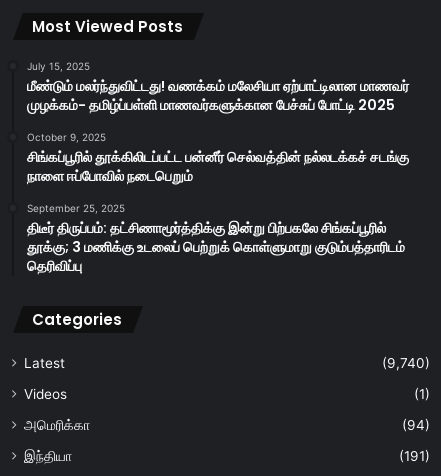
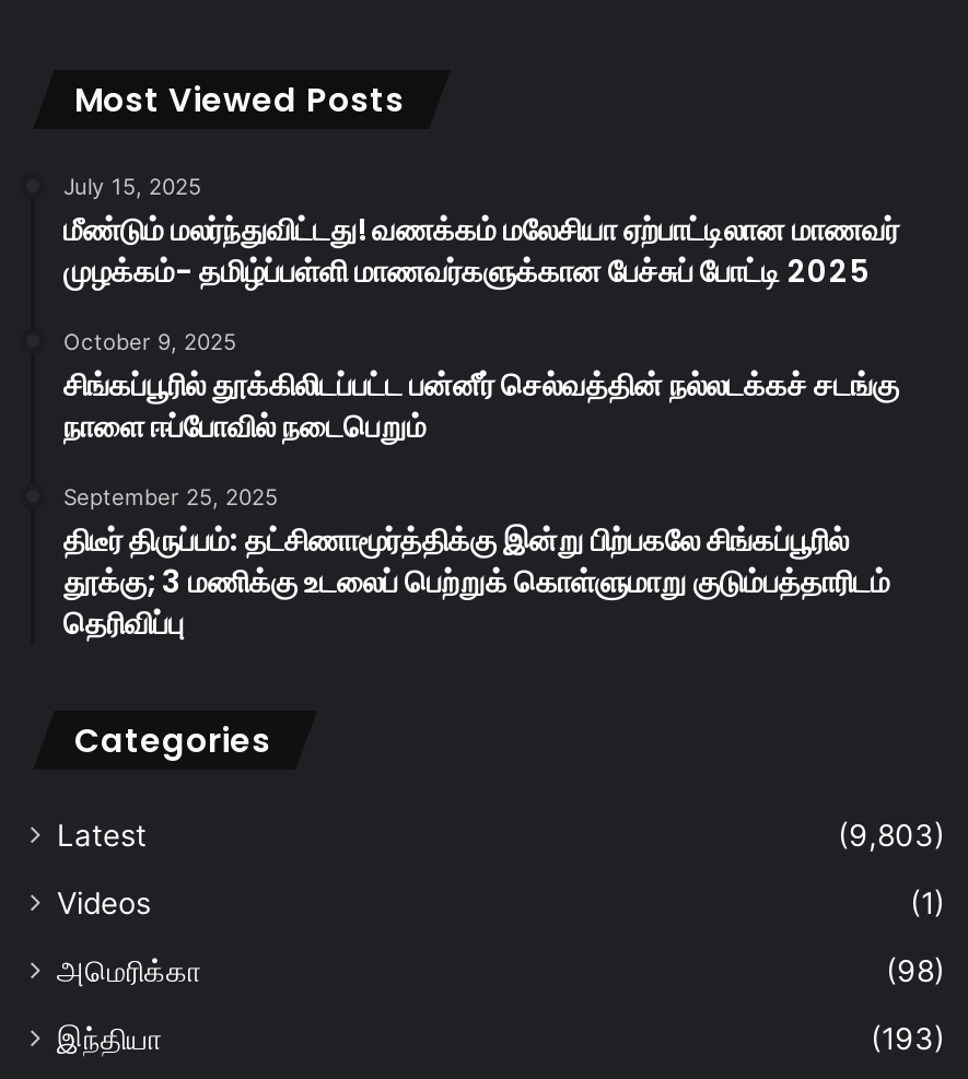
[382,355,430,371] (9,740) -> [838,818,945,853] (9,803)
[402,417,430,433] (94) -> [886,954,945,989] (98)
[399,448,430,464] (191) -> [871,1022,945,1057] (193)

